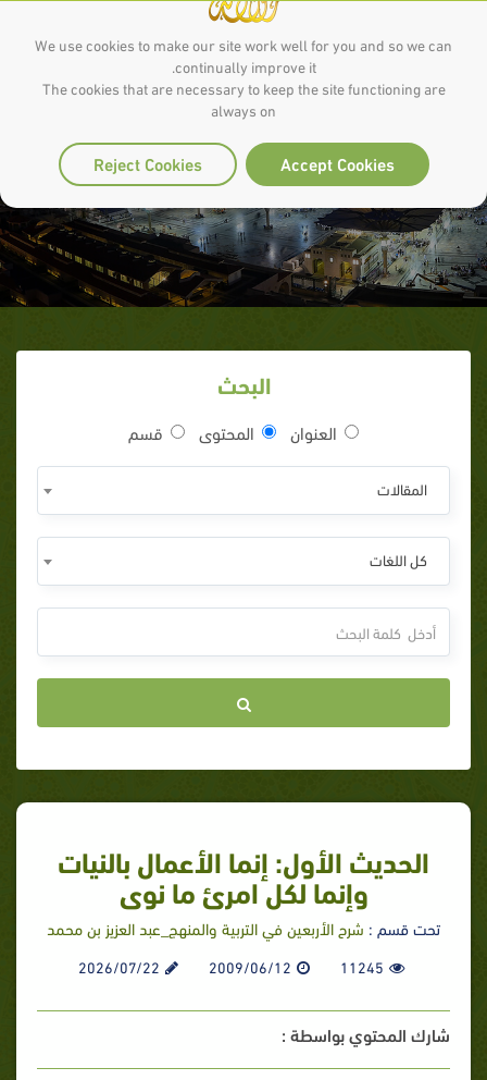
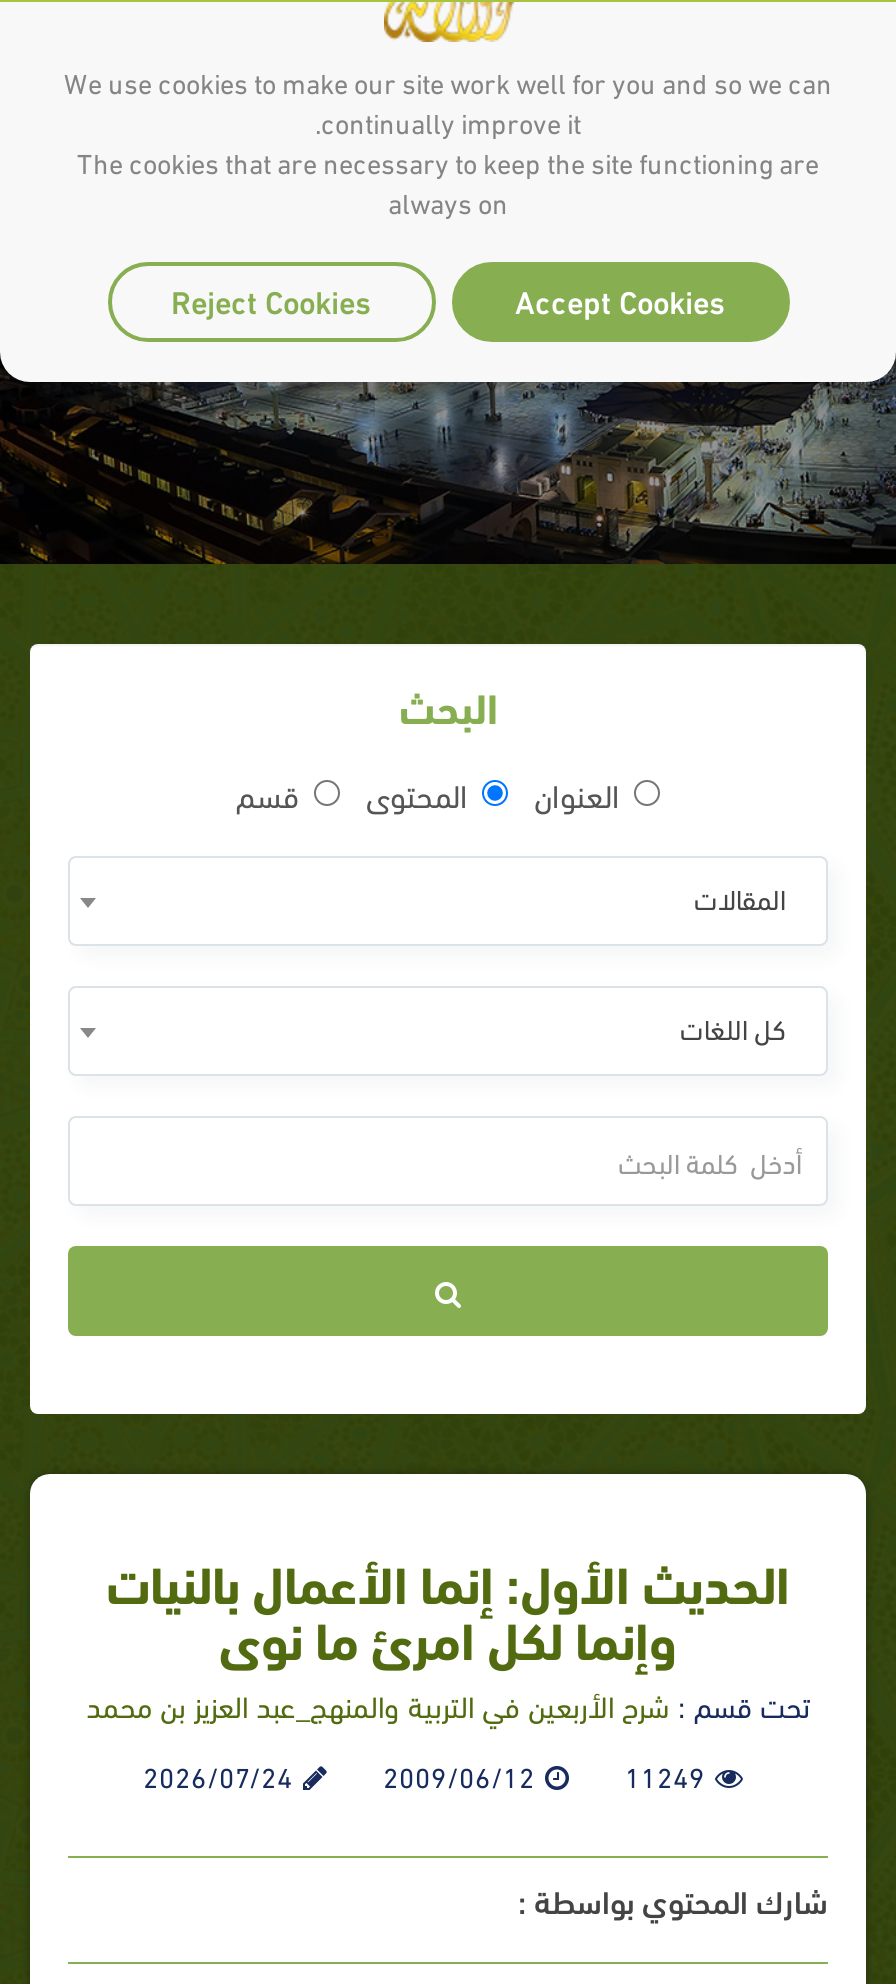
[78,955,159,978] 2026/07/22 -> [143,1754,293,1796] 2026/07/24
[340,955,383,978] 11245 -> [625,1754,705,1796] 11249

